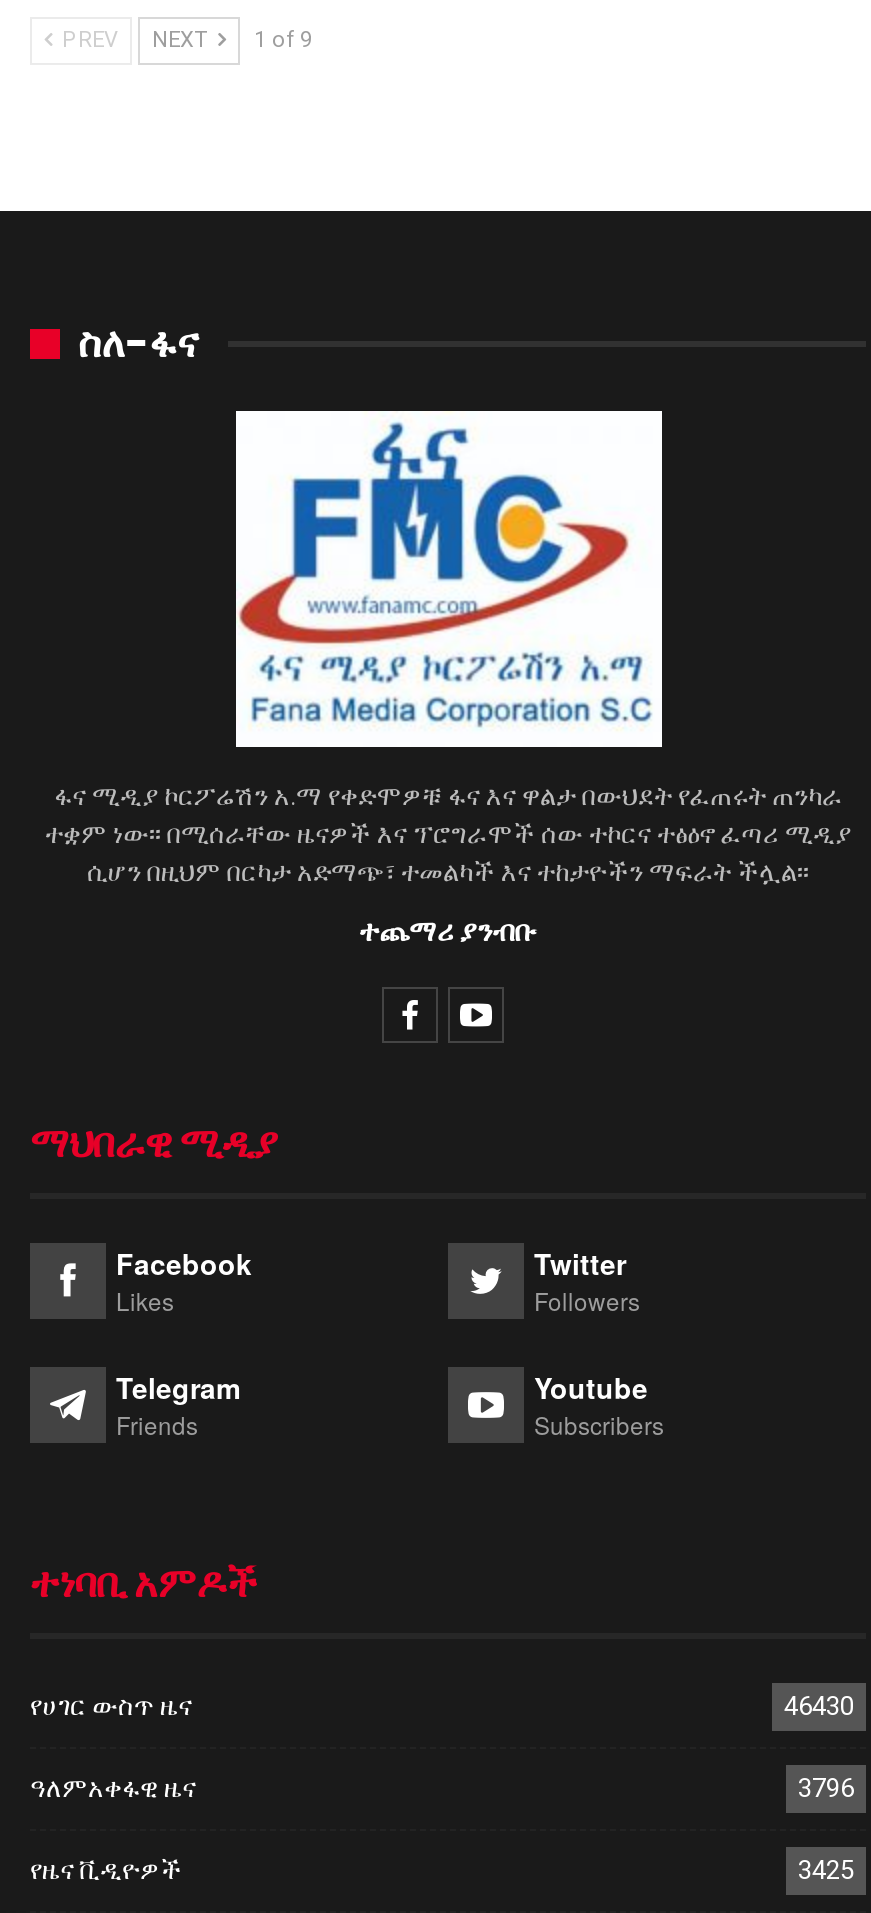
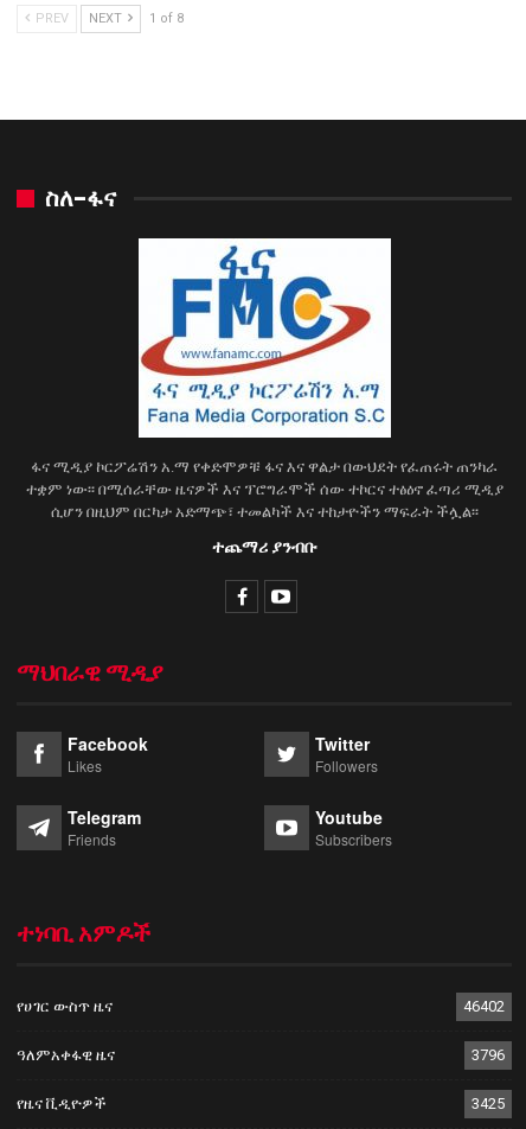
[56,27,312,53] PREV NEXT 1 of 9 -> [32,10,184,26] PREV NEXT 1 of 8
[784,1691,854,1721] 46430 -> [463,997,505,1015] 46402

